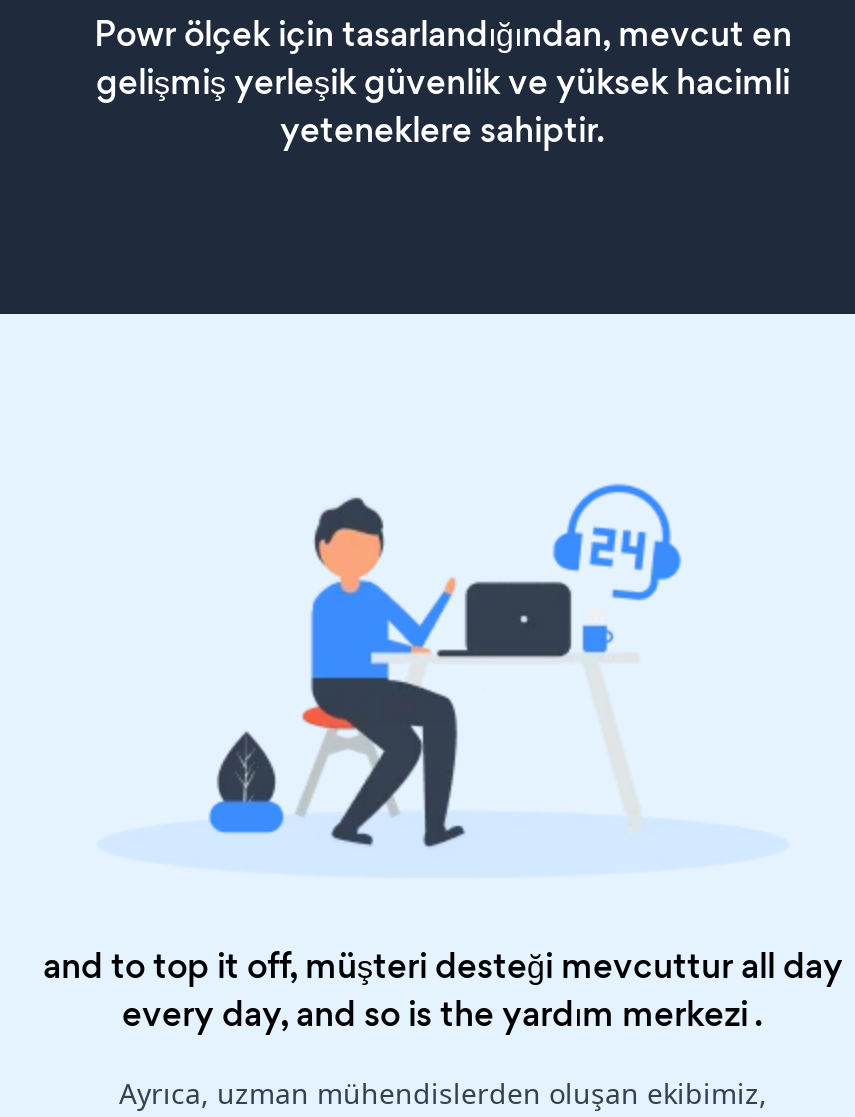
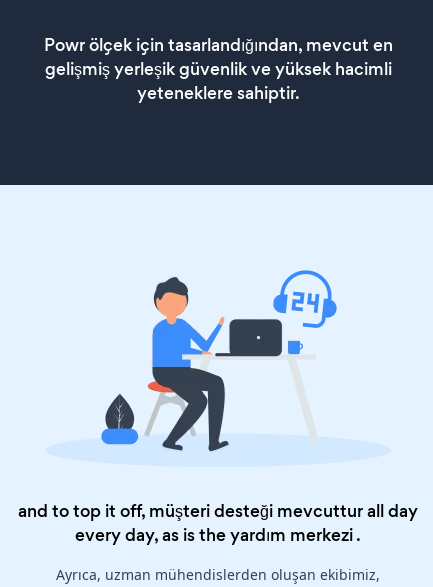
[122,990,764,1038] every day, and so is the yardım merkezi. -> [75,523,361,547] every day, as is the yardım merkezi.

